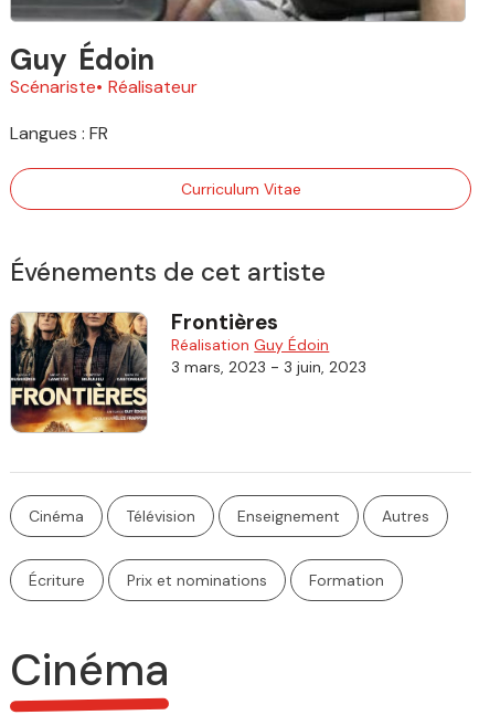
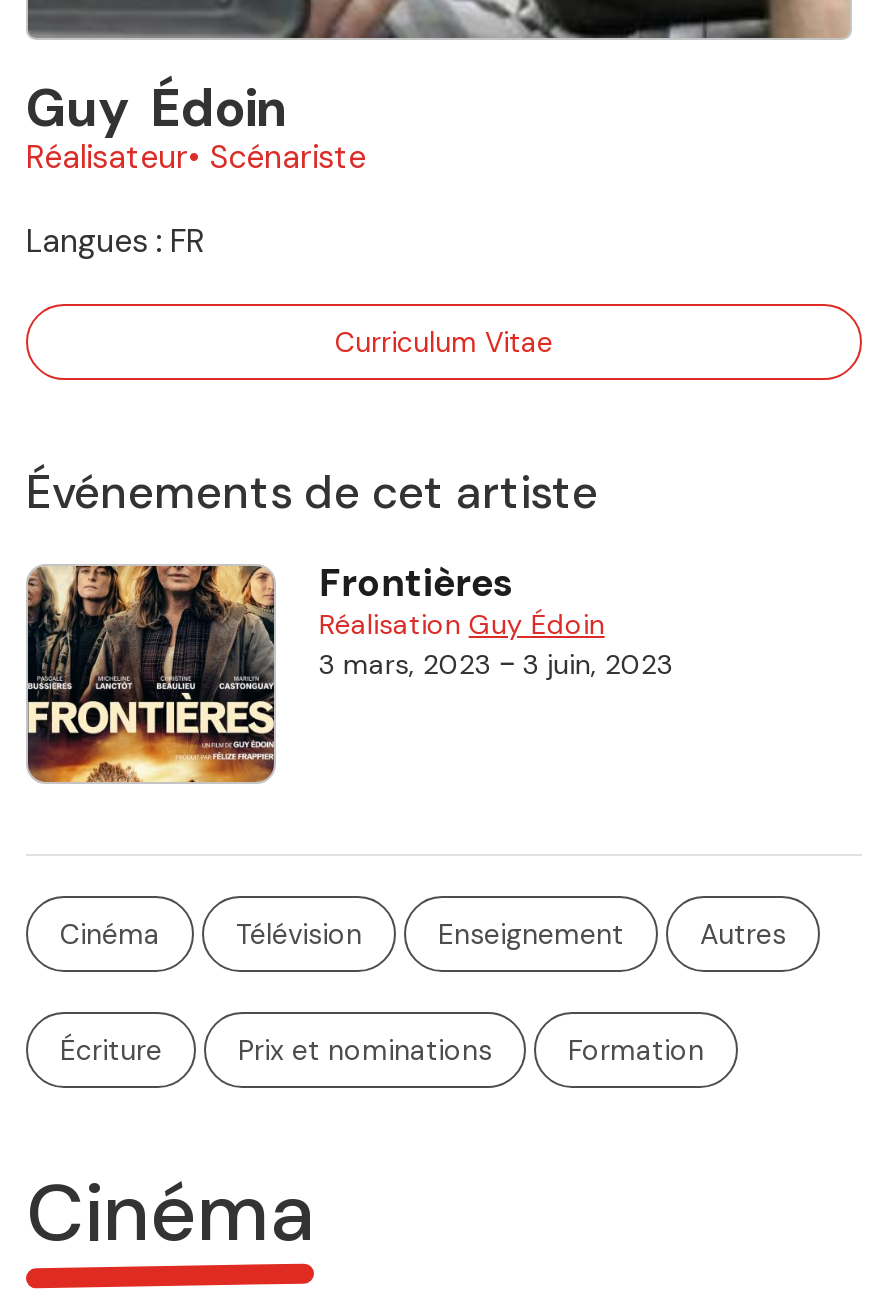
[10,75,198,98] Scénariste Réalisateur -> [26,136,366,178] Réalisateur Scénariste

